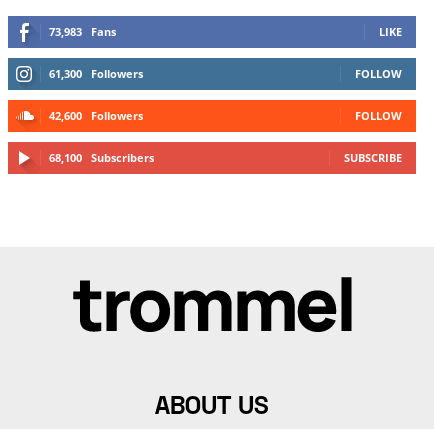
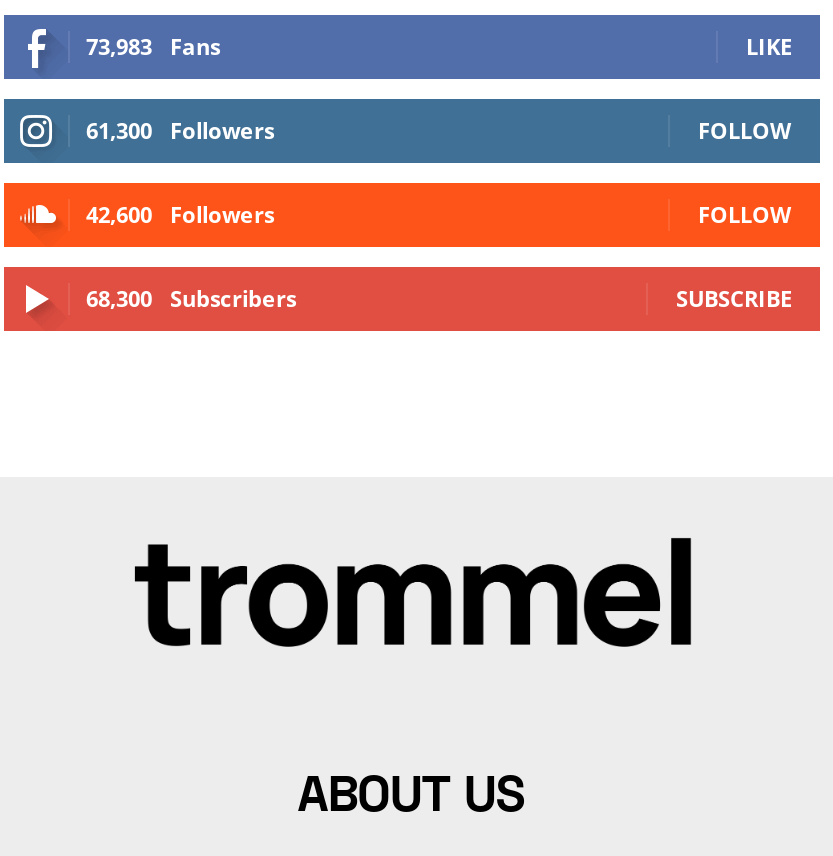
[49,150,154,165] 68,100 Subscribers -> [86,284,296,314] 68,300 Subscribers

